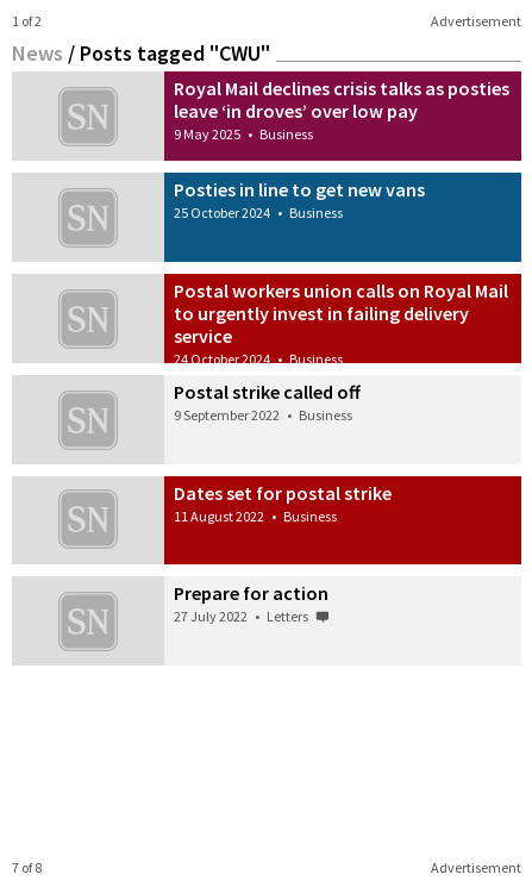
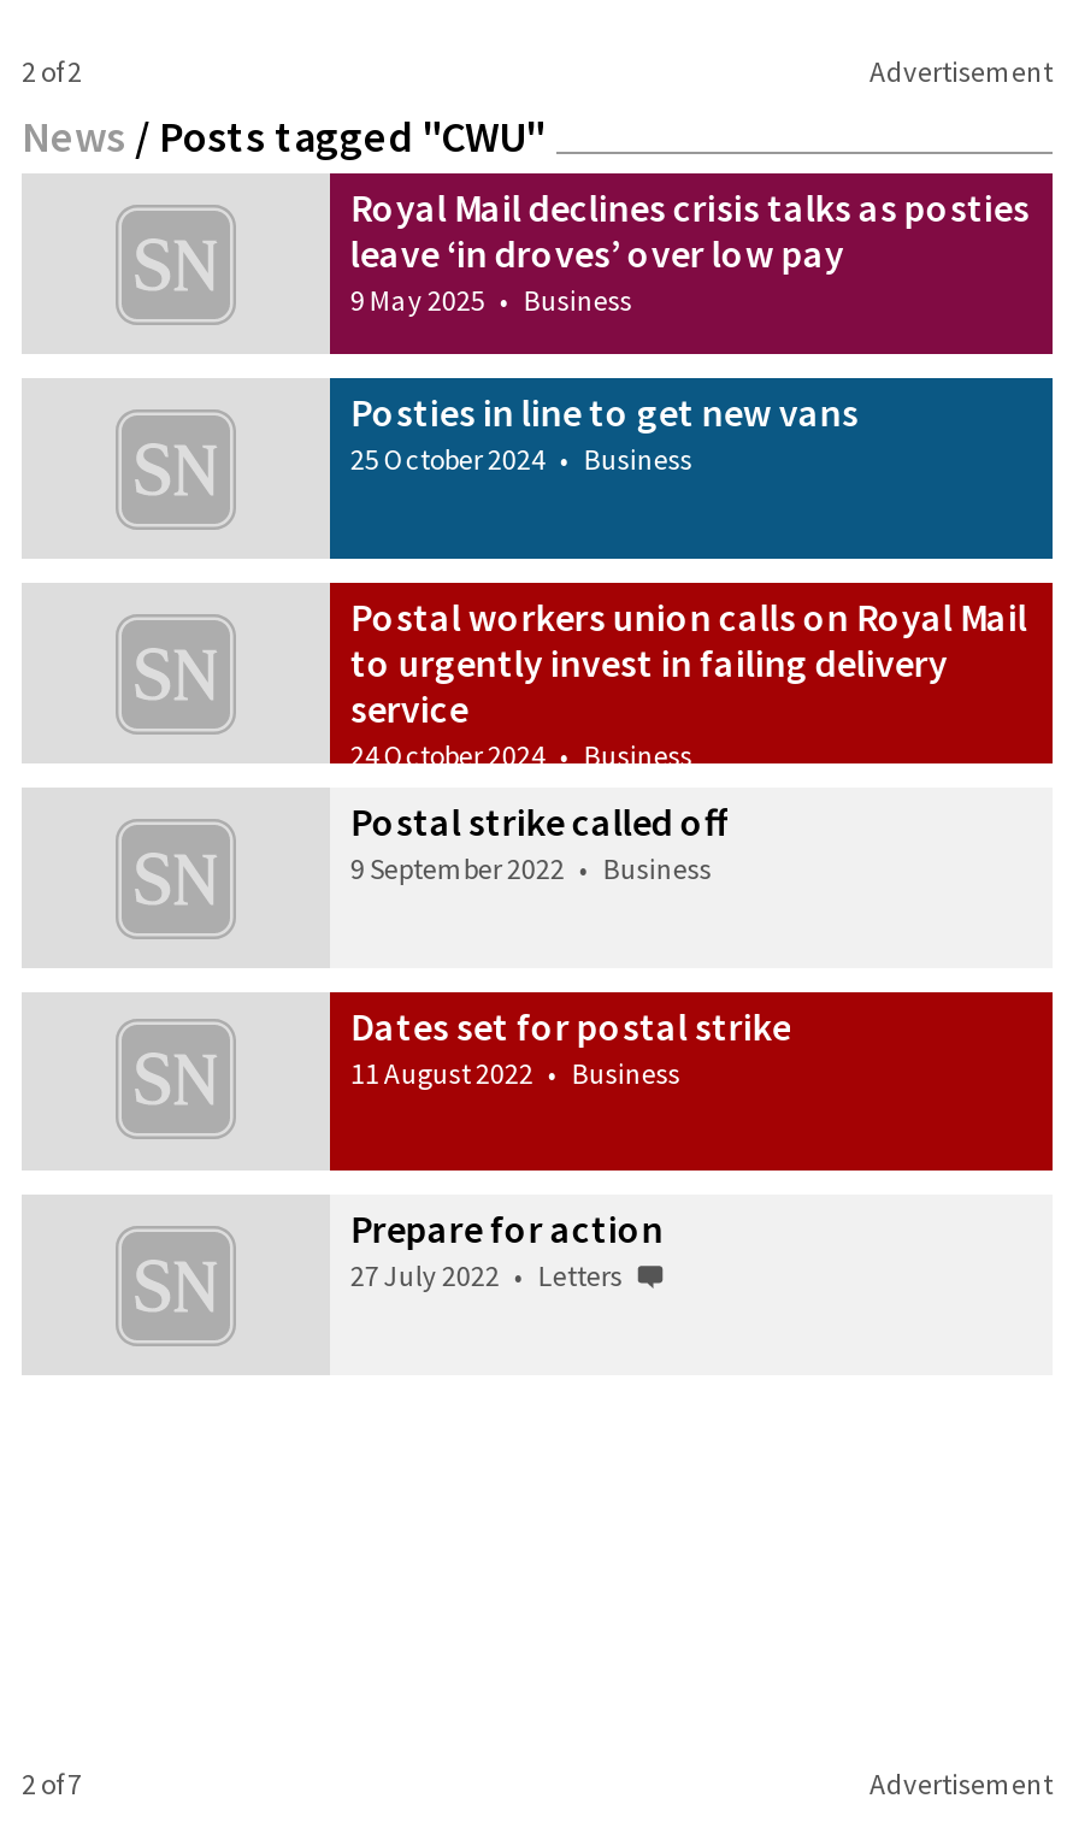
[12,12,42,30] 1 of 2 -> [22,53,82,89] 2 of 2
[12,859,42,877] 7 of 8 -> [22,1766,82,1802] 2 of 7

